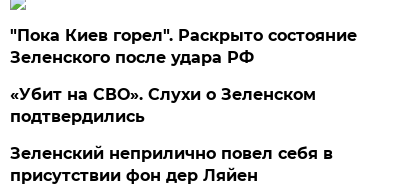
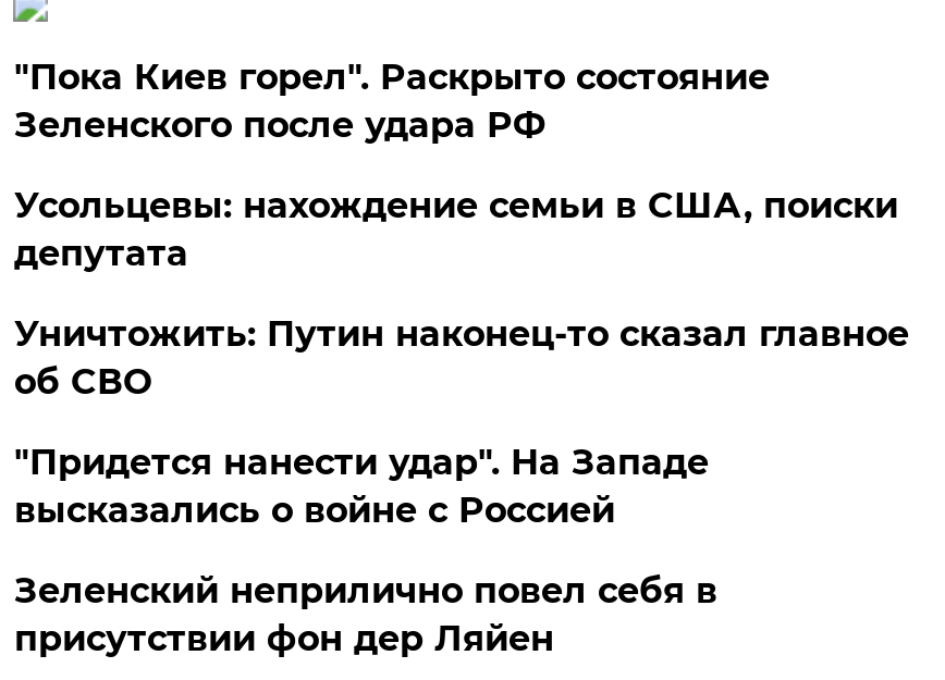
[10,85,316,126] «Убит на СВО». Слухи о Зеленском | подтвердились -> [14,185,909,531] Усольцевы: нахождение семьи в США, поиски | депутата | Уничтожить: Путин наконец-то сказал главное | об СВО | "Придется нанести удар". На Западе | высказались о войне с Россией

